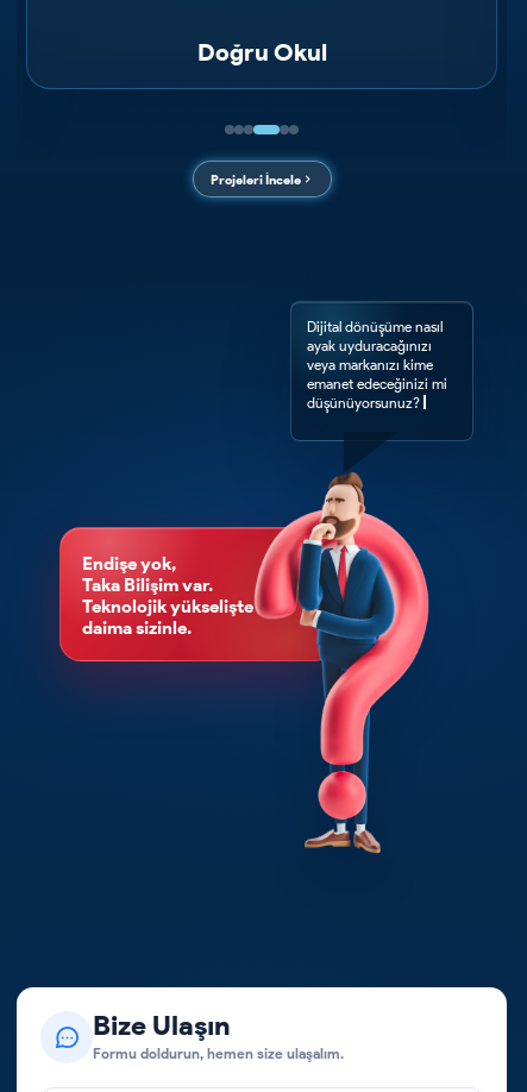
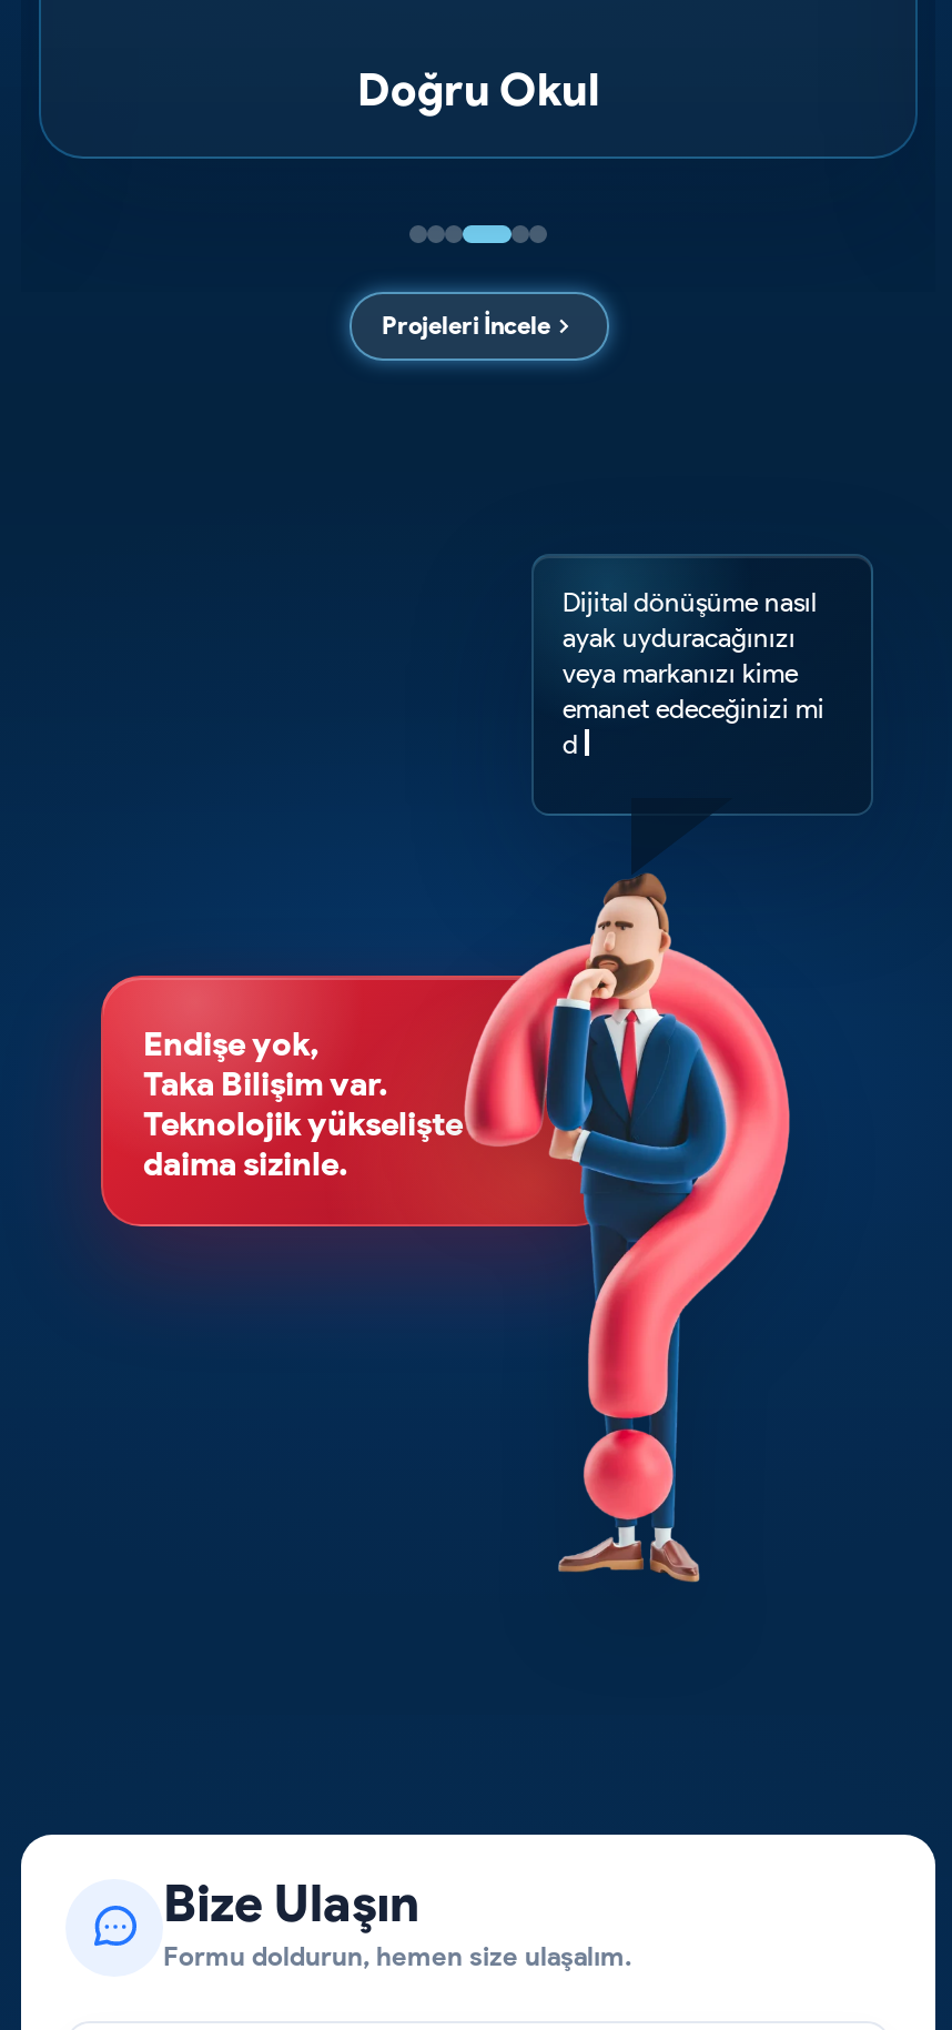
[307,318,447,412] Dijital dönüşüme nasıl | ayak uyduracağınızı | veya markanızı kime | emanet edeceğinizi mi | düşünüyorsun -> [563,585,665,618] Dijital dö

